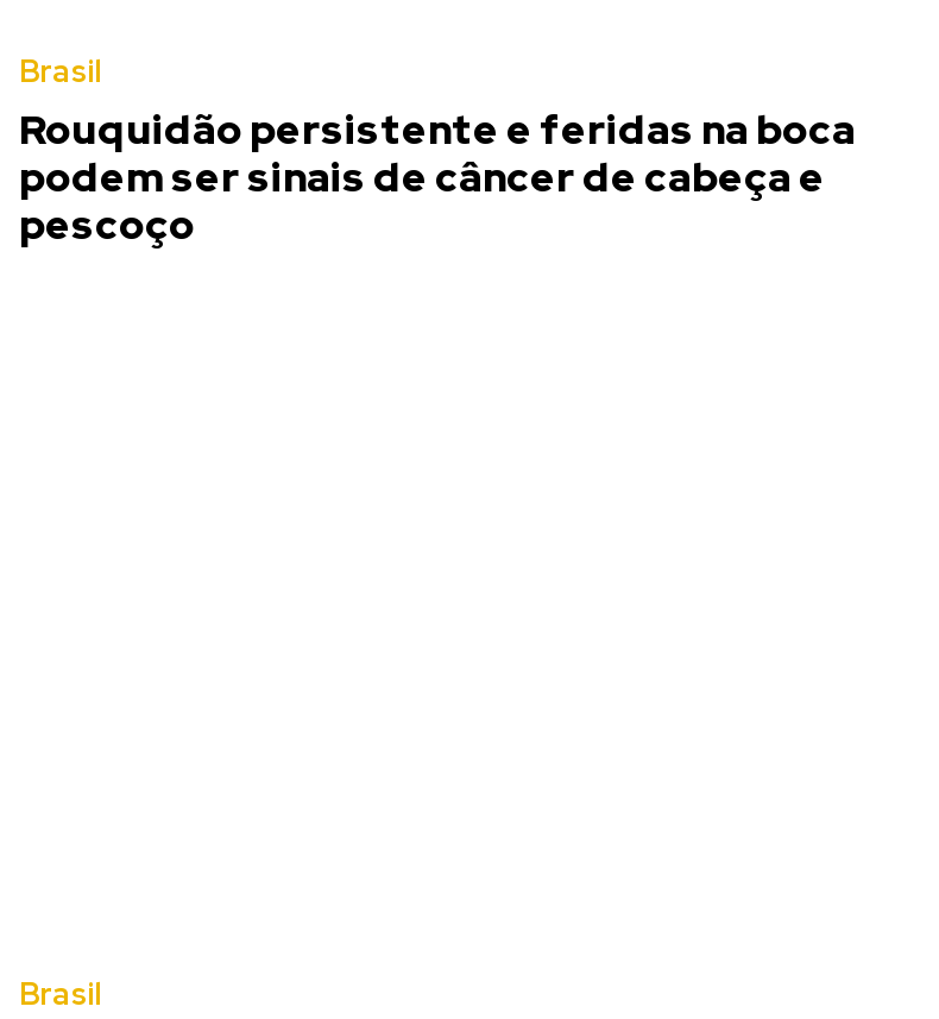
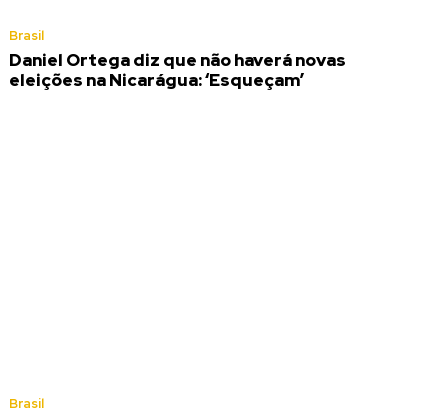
[19,102,856,250] Rouquidão persistente e feridas na boca | podem ser sinais de câncer de cabeça e | pescoço -> [9,48,346,90] Daniel Ortega diz que não haverá novas | eleições na Nicarágua: ‘Esqueçam’

